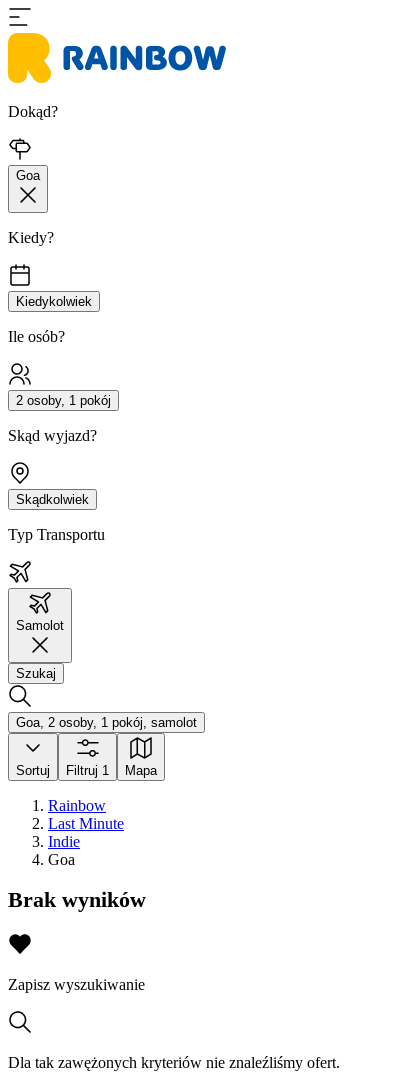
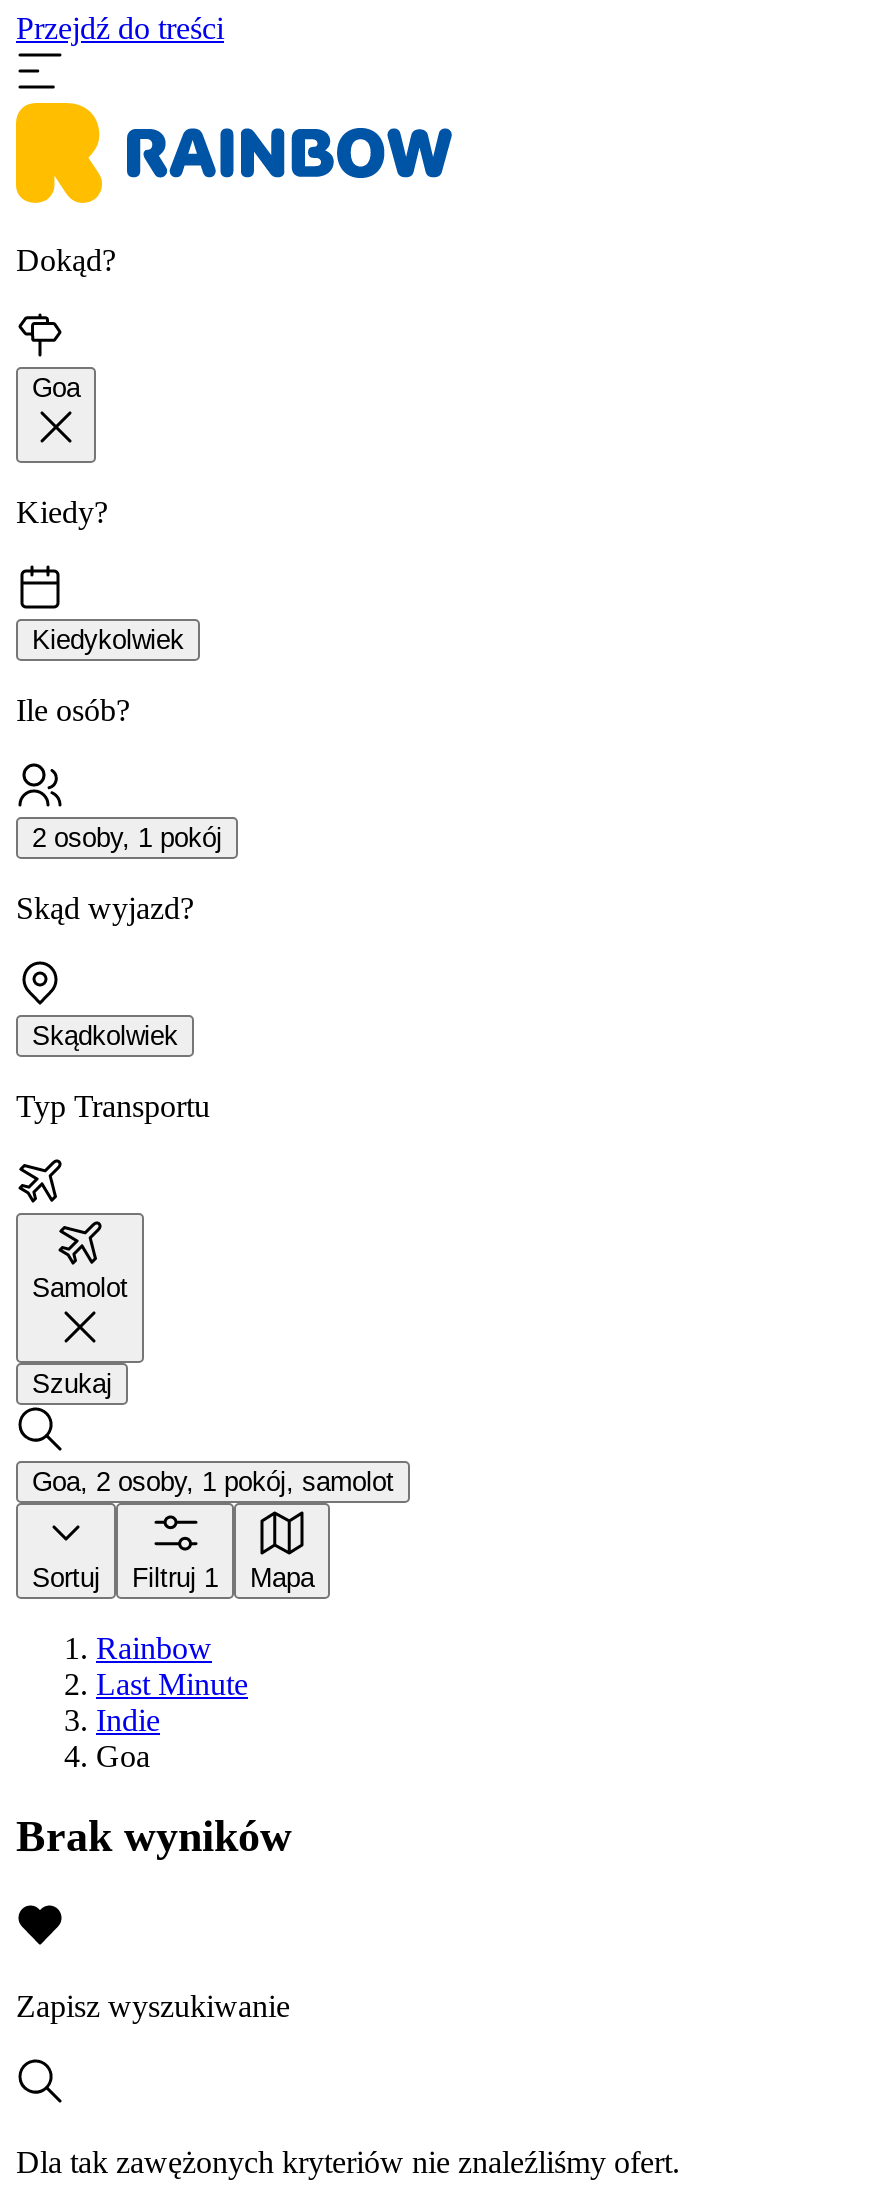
none -> [16,11,224,45] Przejdź do treści

